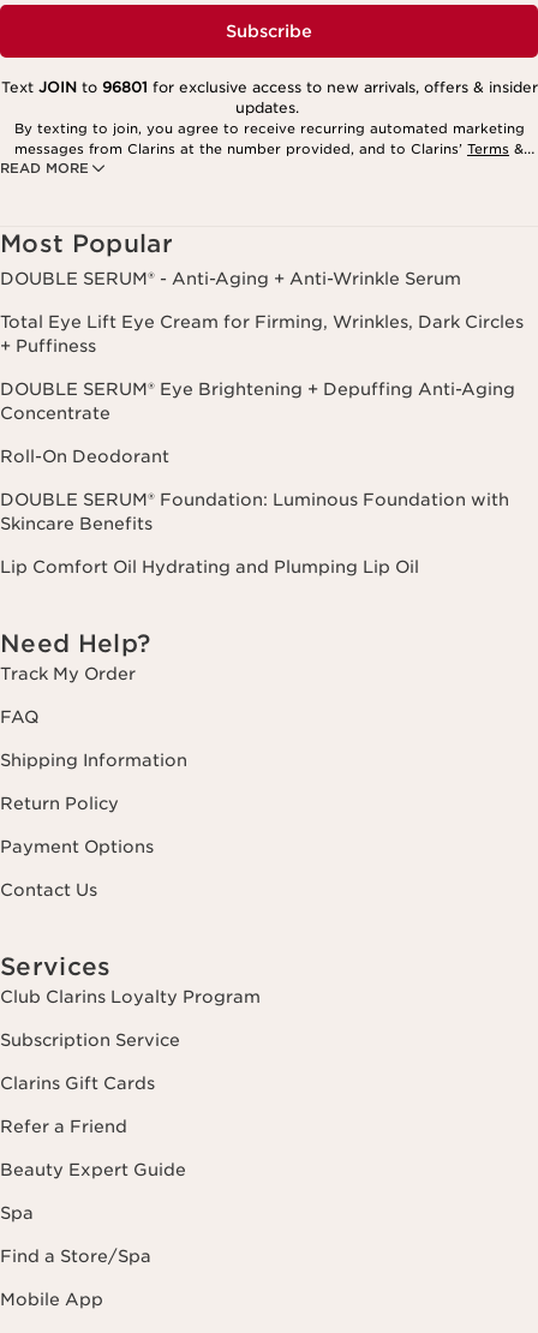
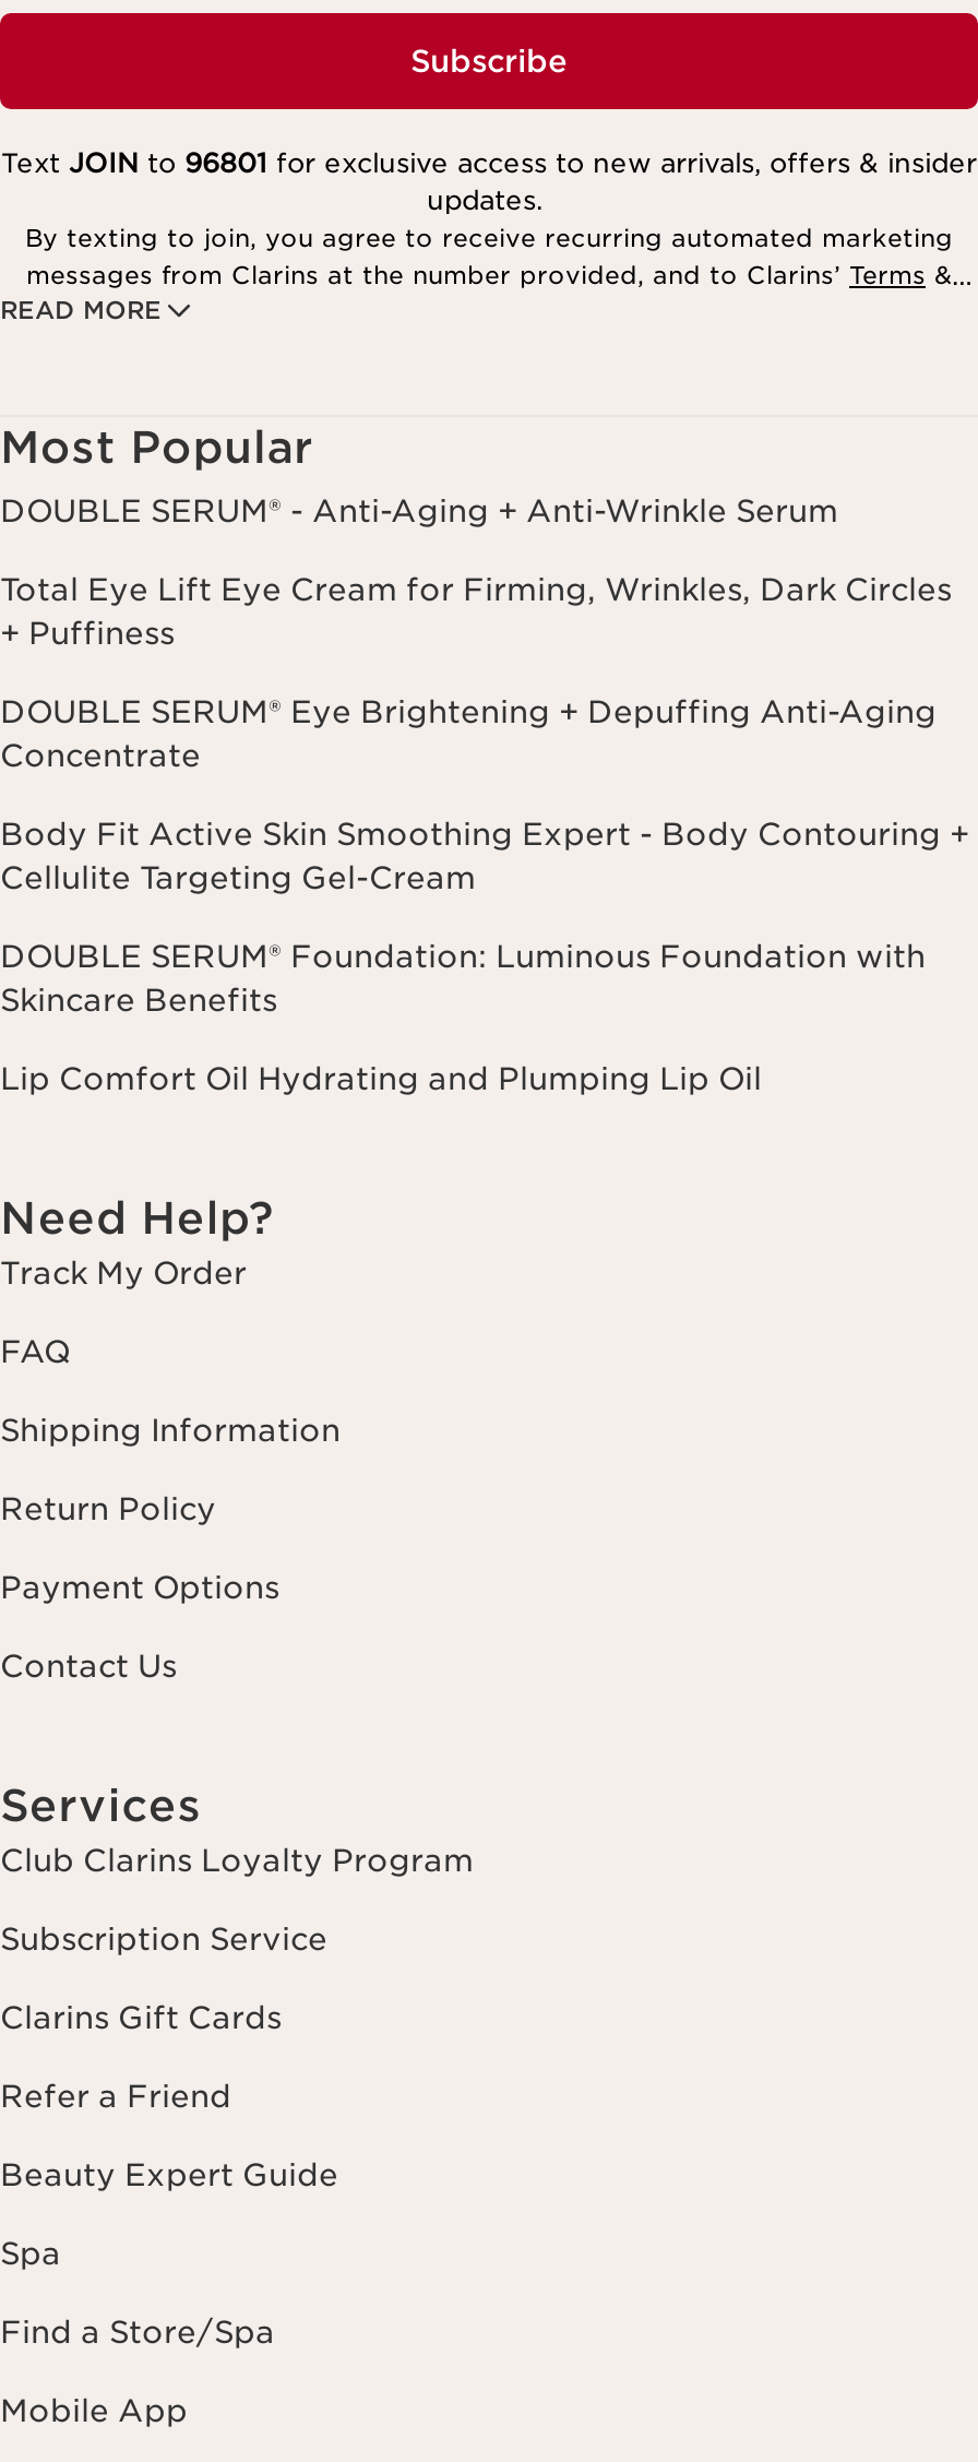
[0,447,169,467] Roll-On Deodorant -> [0,818,969,896] Body Fit Active Skin Smoothing Expert - Body Contouring + | Cellulite Targeting Gel-Cream

